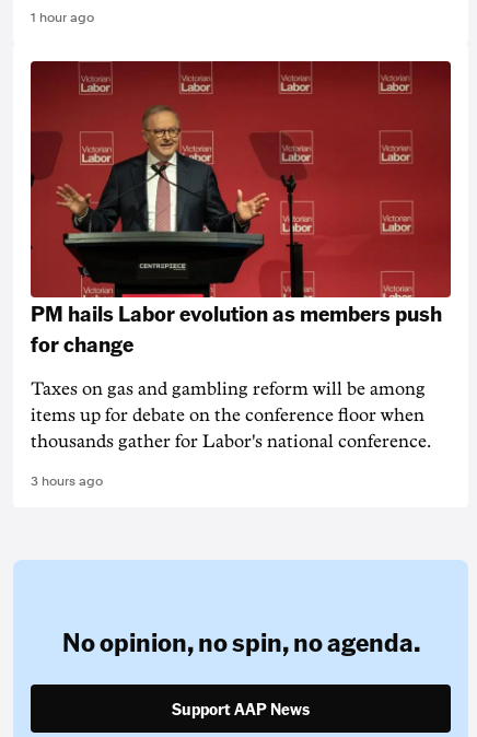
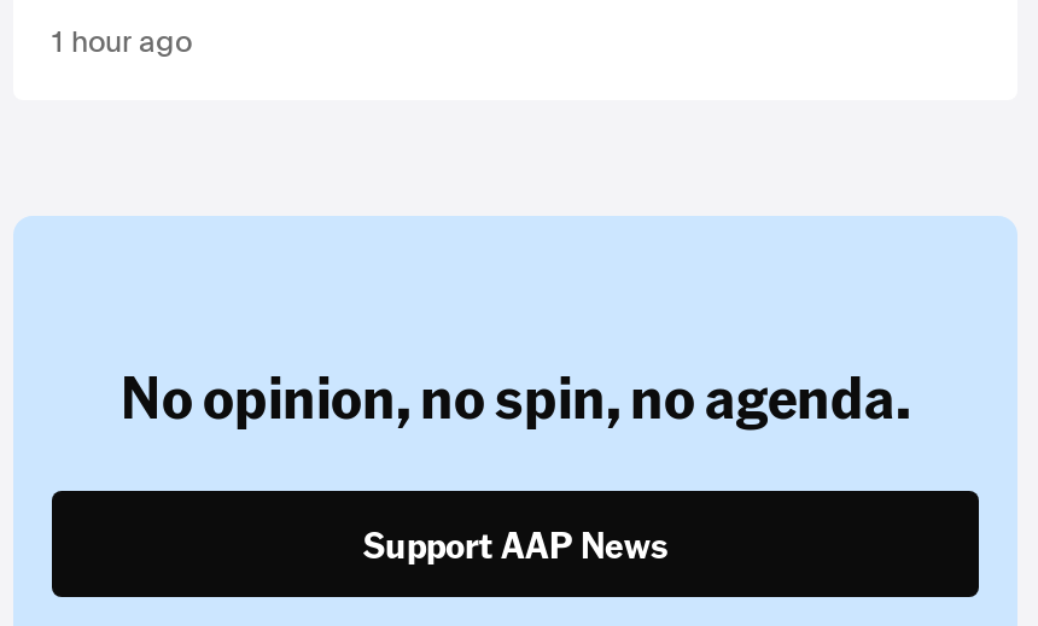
[30,60,452,489] [image] | PM hails Labor evolution as members push | for change | Taxes on gas and gambling reform will be among | items up for debate on the conference floor when | thousands gather for Labor's national conference. | 3 hours ago -> none

